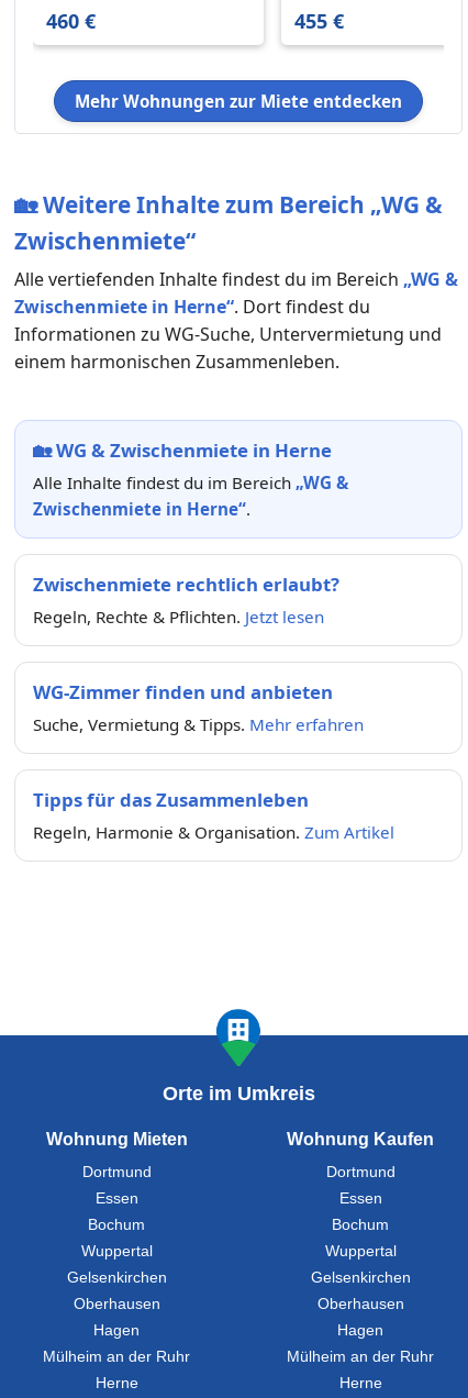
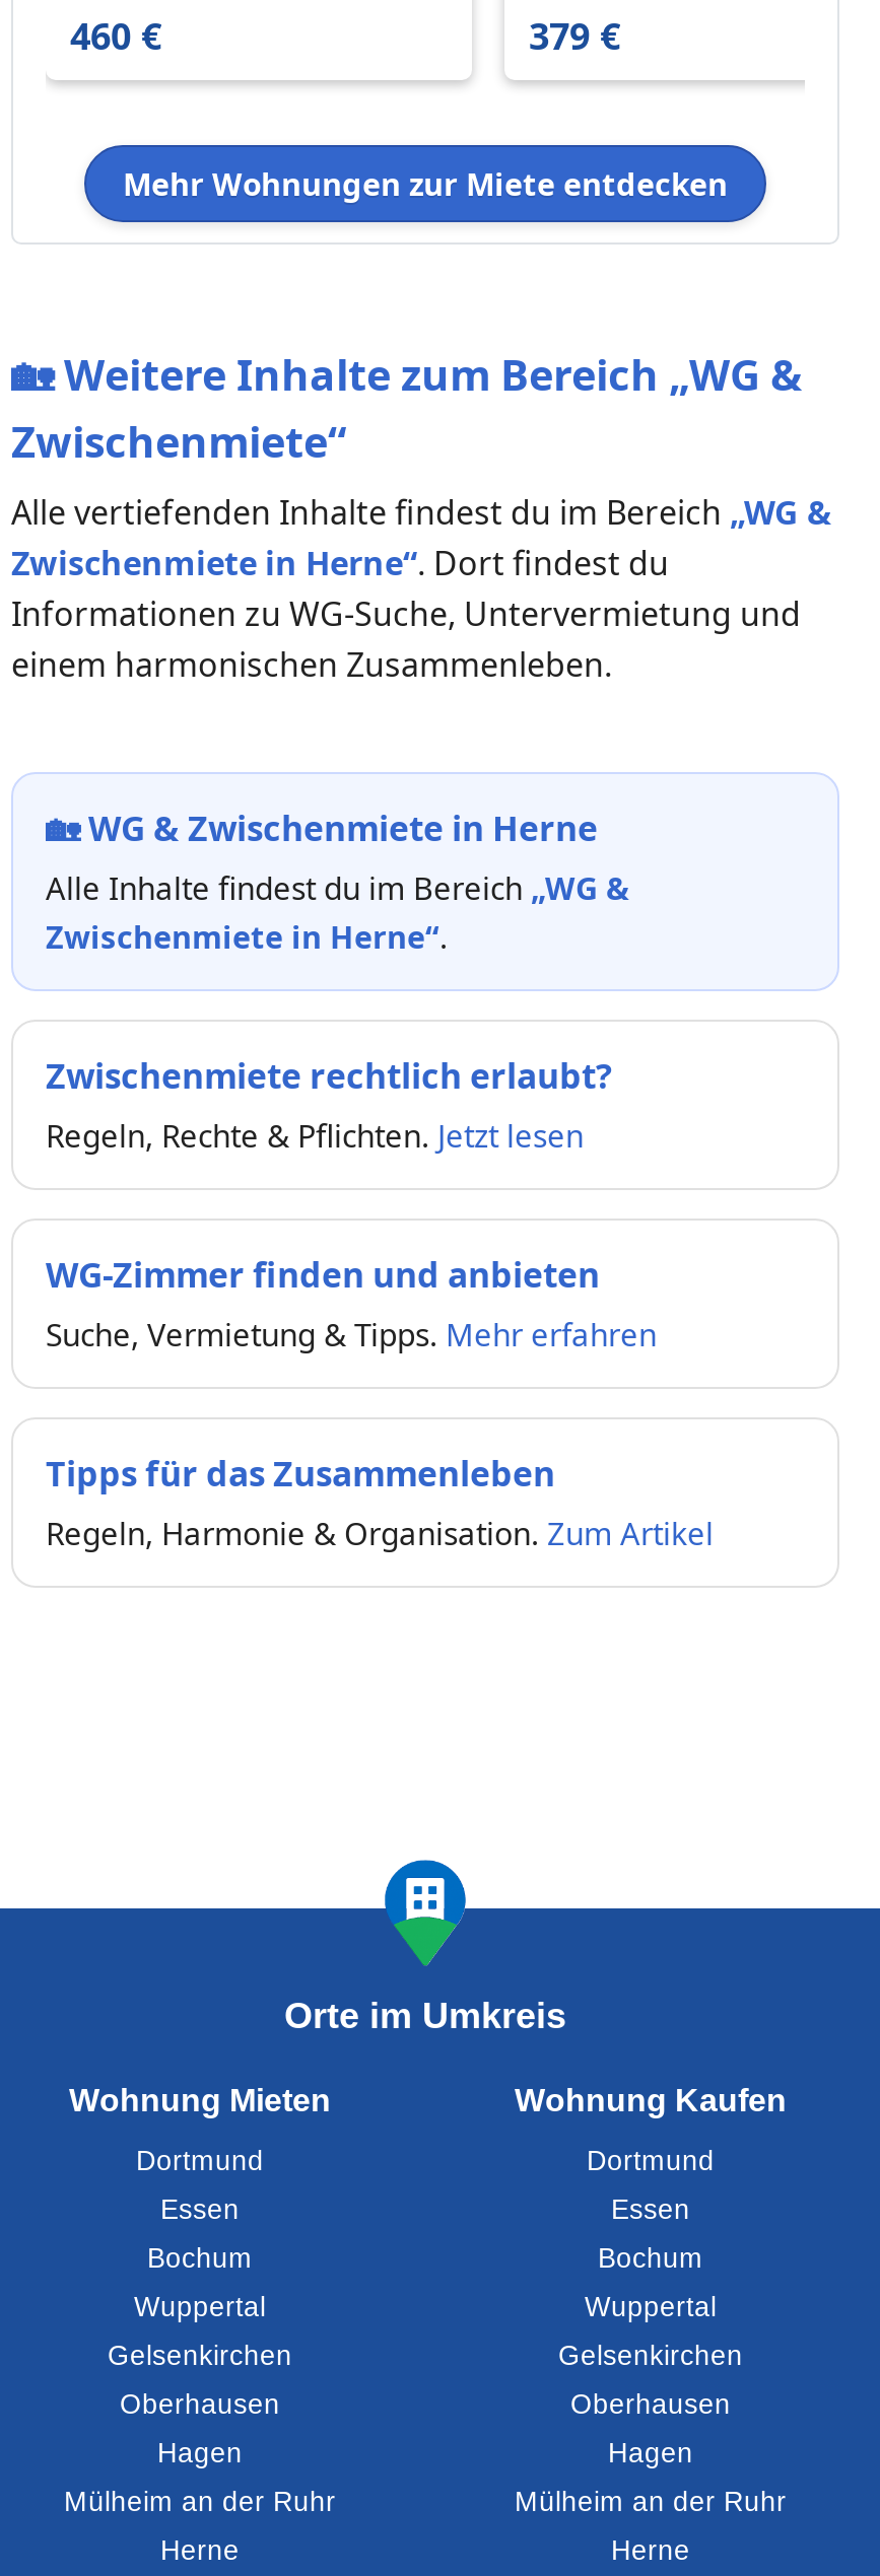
[294,7,344,34] 455 € -> [529,10,620,59] 379 €

